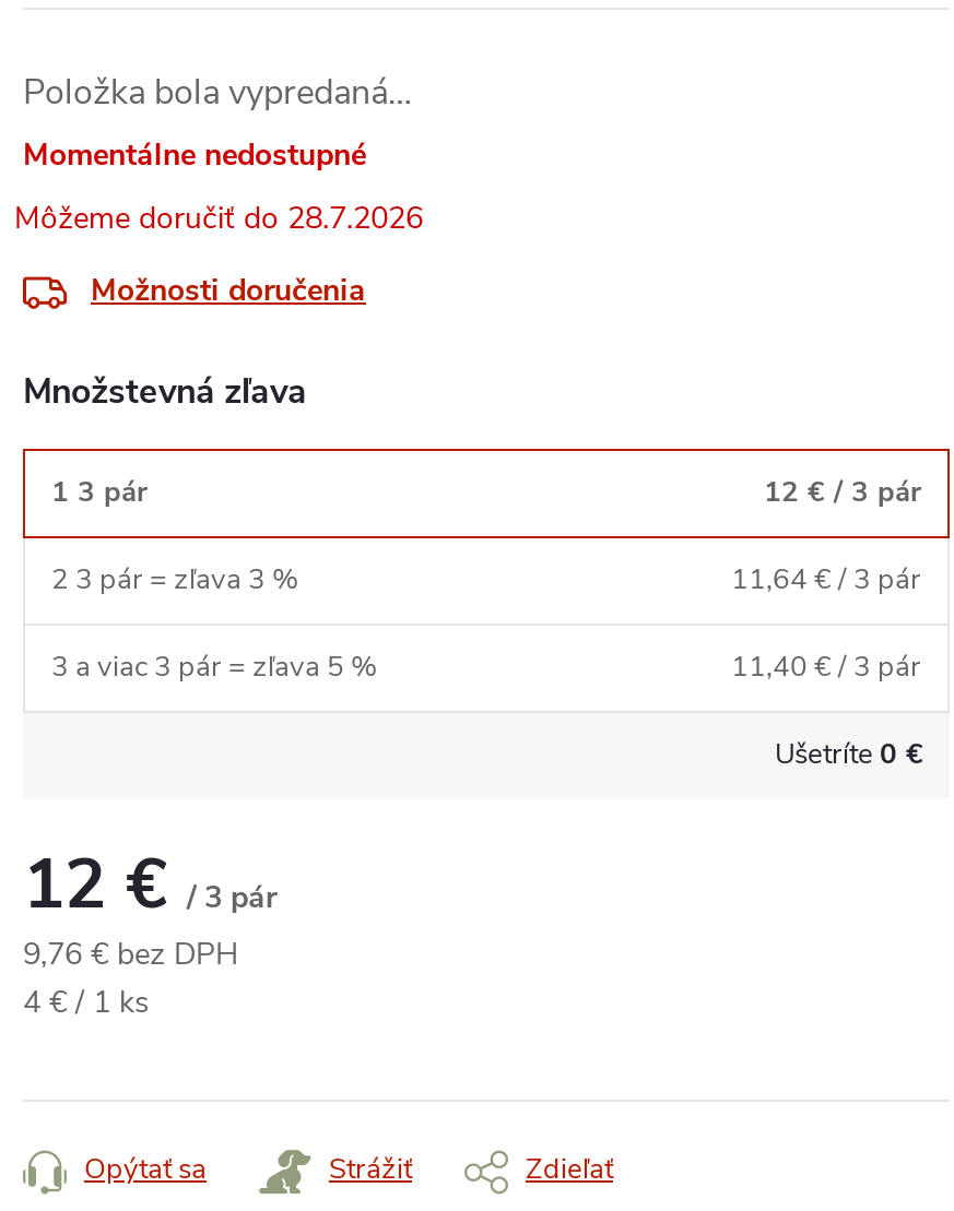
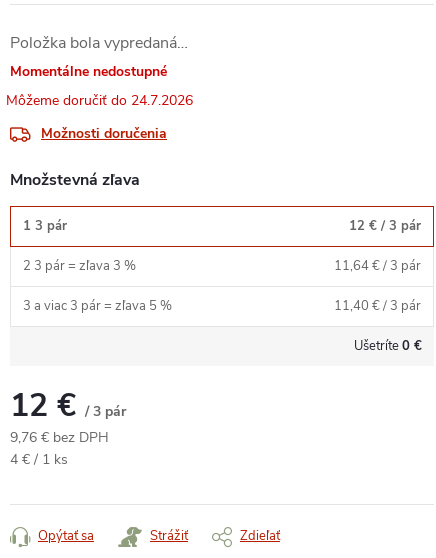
[287,198,423,239] 28.7.2026 -> [131,91,193,110] 24.7.2026

